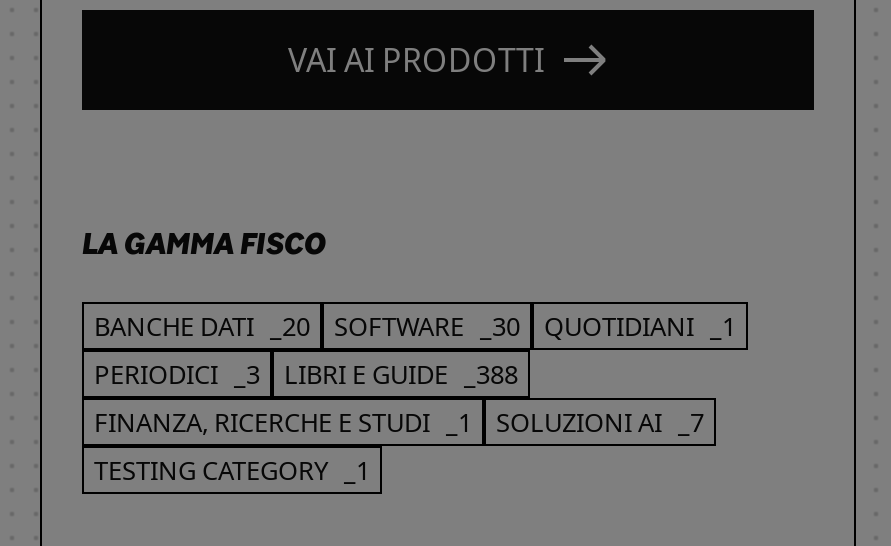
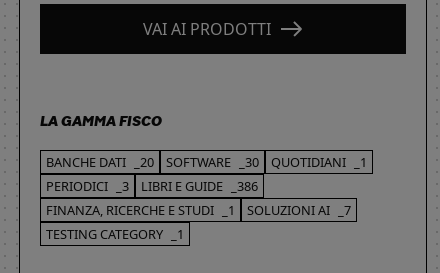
[94,355,518,391] PERIODICI _3 LIBRI E GUIDE _388 -> [46,176,258,194] PERIODICI _3 LIBRI E GUIDE _386

